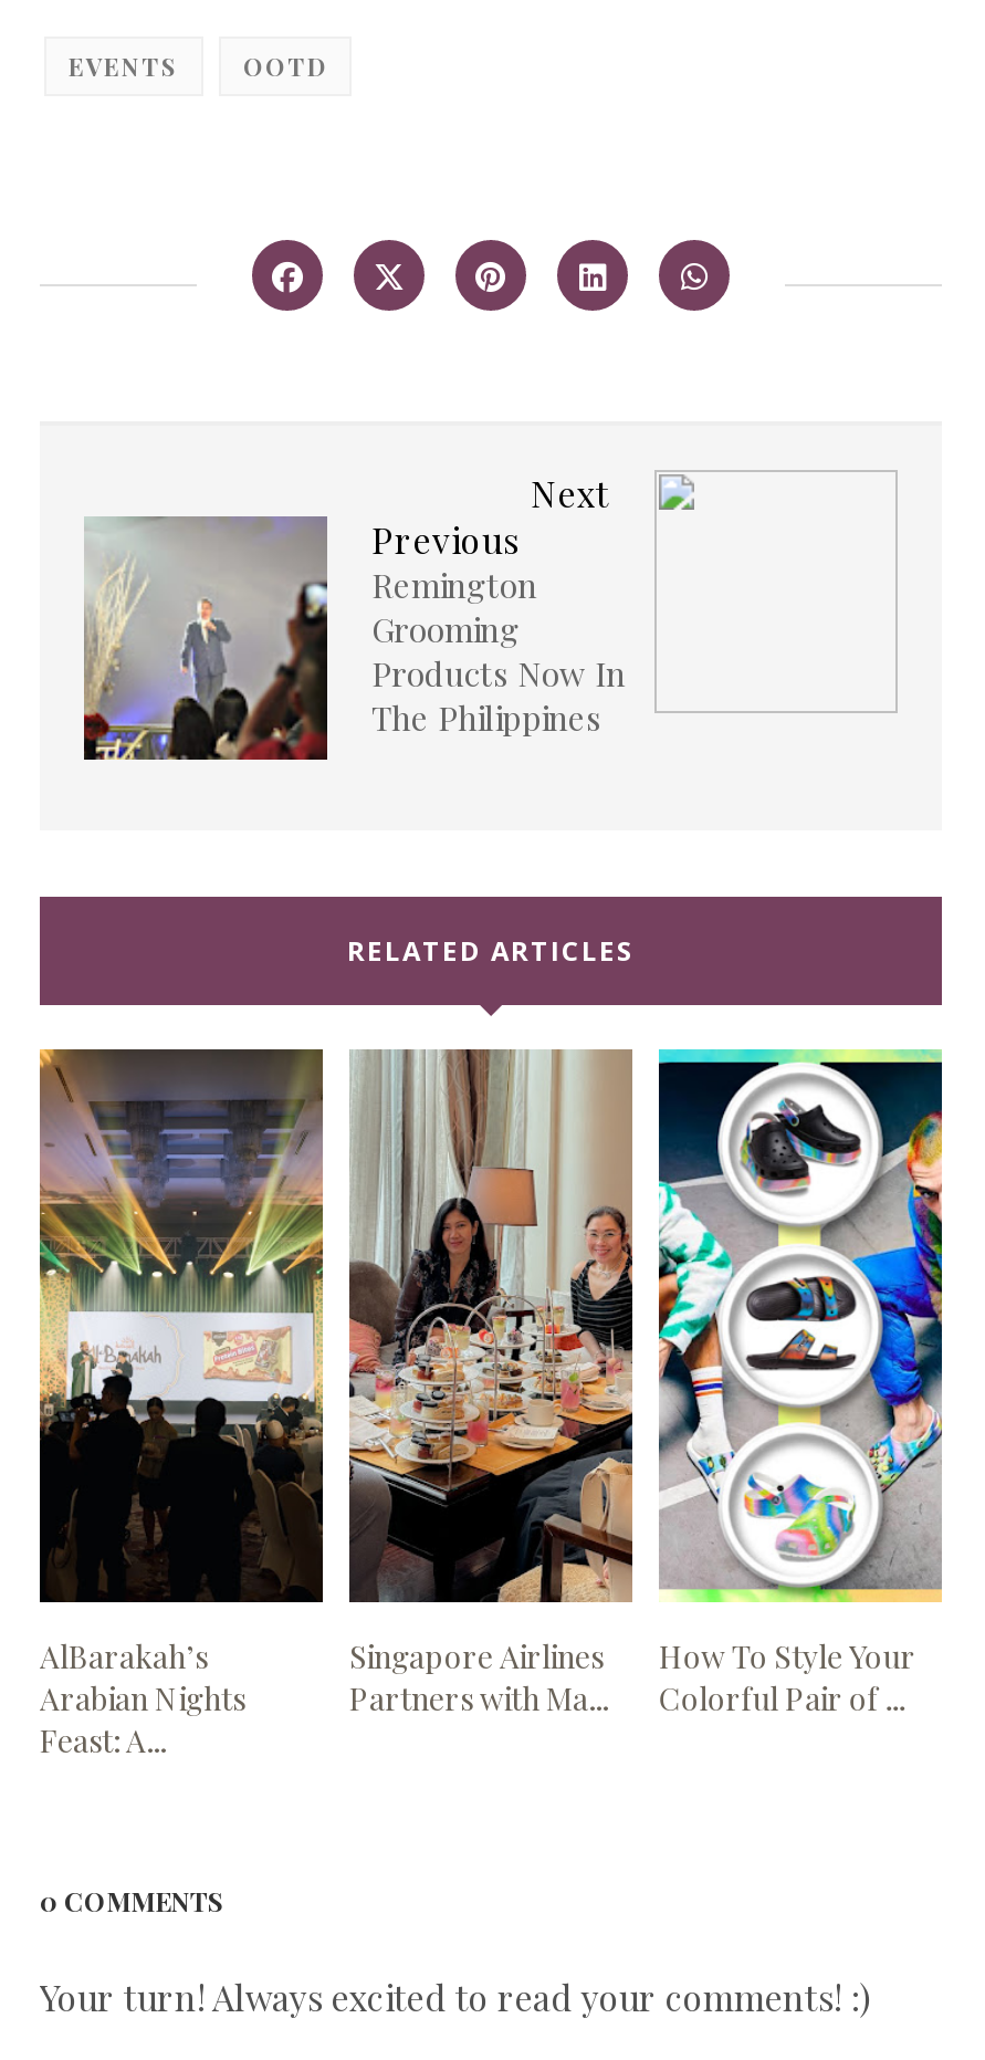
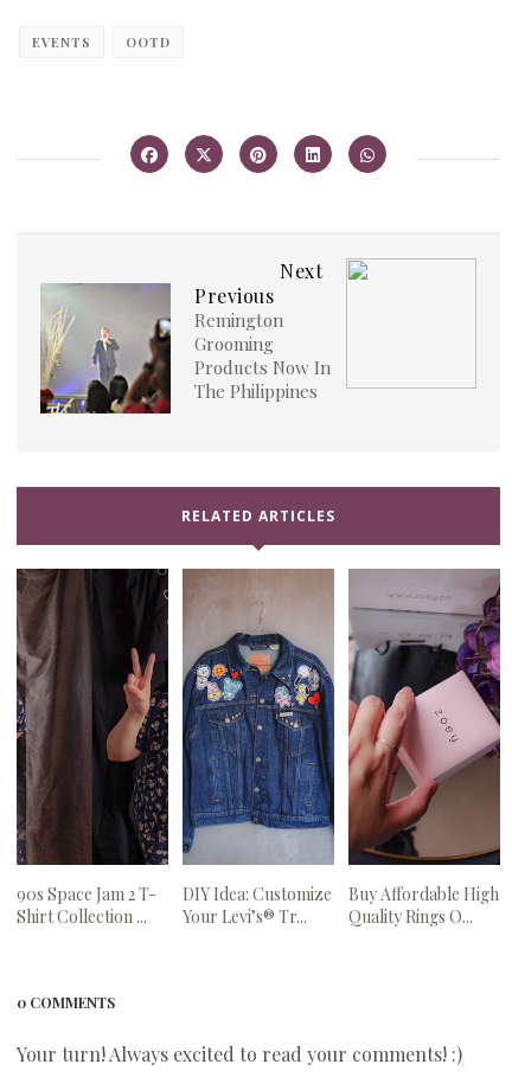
[38,1047,325,1762] [image] | AlBarakah’s | Arabian Nights | Feast: A... -> [15,568,169,928] [image] | 90s Space Jam 2 T- | Shirt Collection ...
[347,1052,635,1720] [image] | Singapore Airlines | Partners with Ma... -> [181,569,335,928] [image] | DIY Idea: Customize | Your Levi’s® Tr...
[657,1047,944,1720] [image] | How To Style Your | Colorful Pair of ... -> [348,568,501,928] [image] | Buy Affordable High | Quality Rings O...

